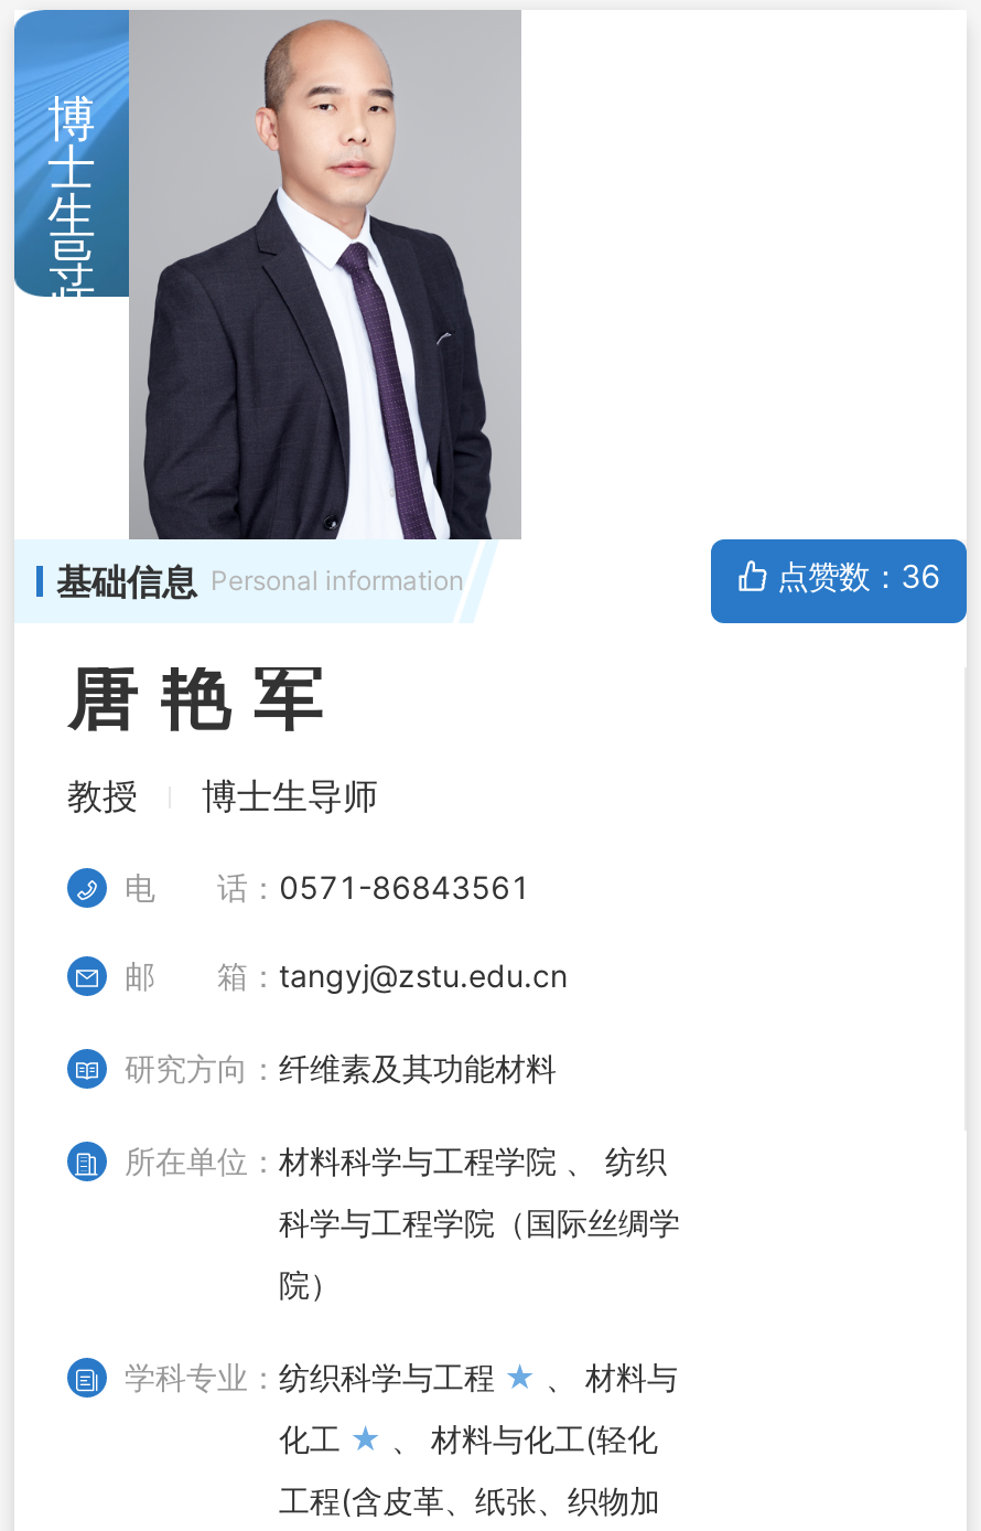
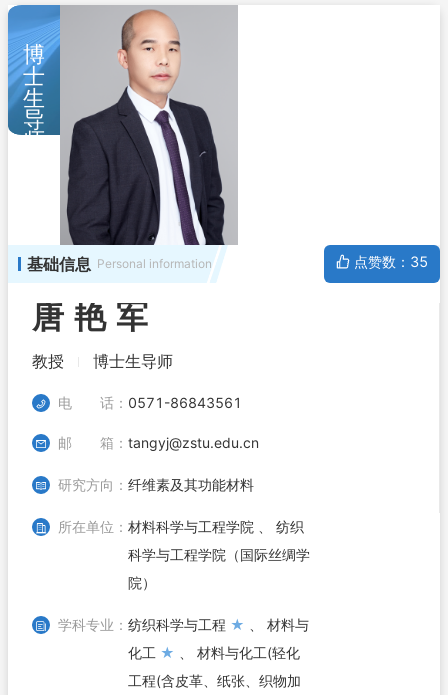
[768,557,940,595] 点赞数：36 -> [350,253,428,270] 点赞数：35

